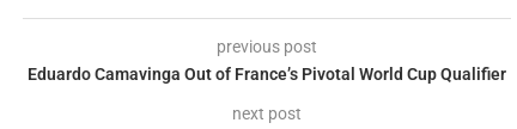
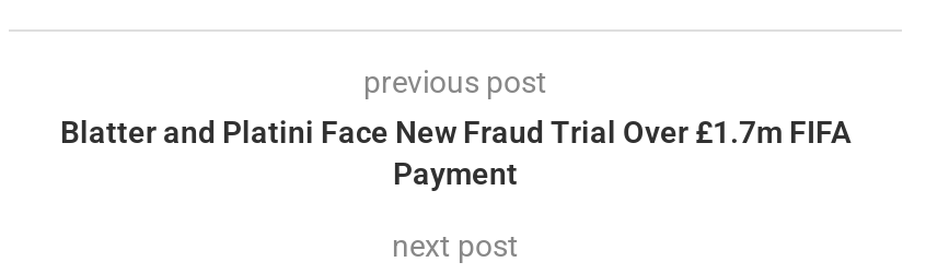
[28,64,506,84] Eduardo Camavinga Out of France’s Pivotal World Cup Qualifier -> [60,116,850,192] Blatter and Platini Face New Fraud Trial Over £1.7m FIFA | Payment

